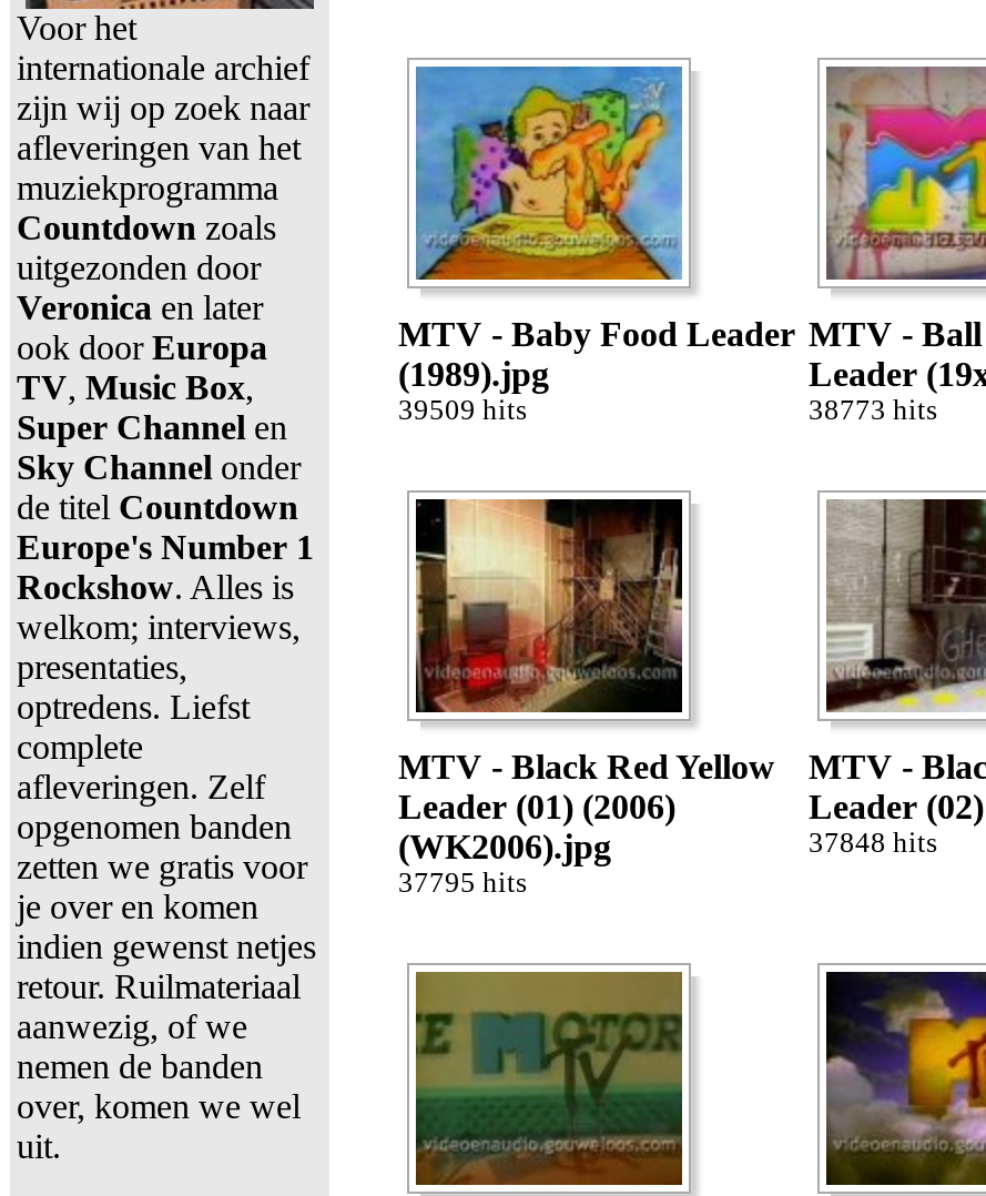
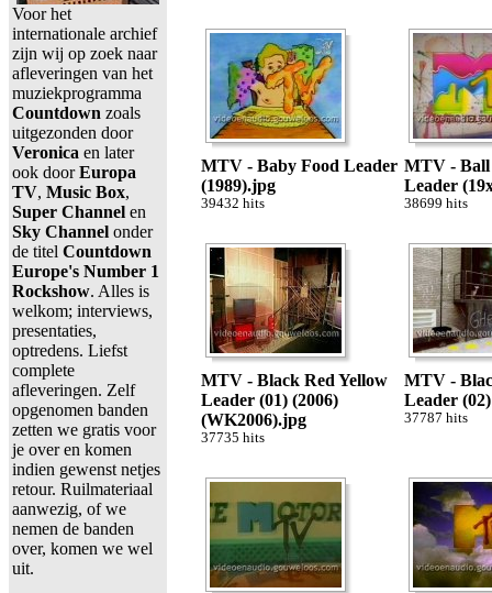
[398,395,527,426] 39509 hits -> [201,196,265,211] 39432 hits
[809,395,937,426] 38773 hits -> [404,196,468,211] 38699 hits
[809,828,937,859] 37848 hits -> [404,410,468,426] 37787 hits
[398,868,527,899] 37795 hits -> [201,430,265,446] 37735 hits

